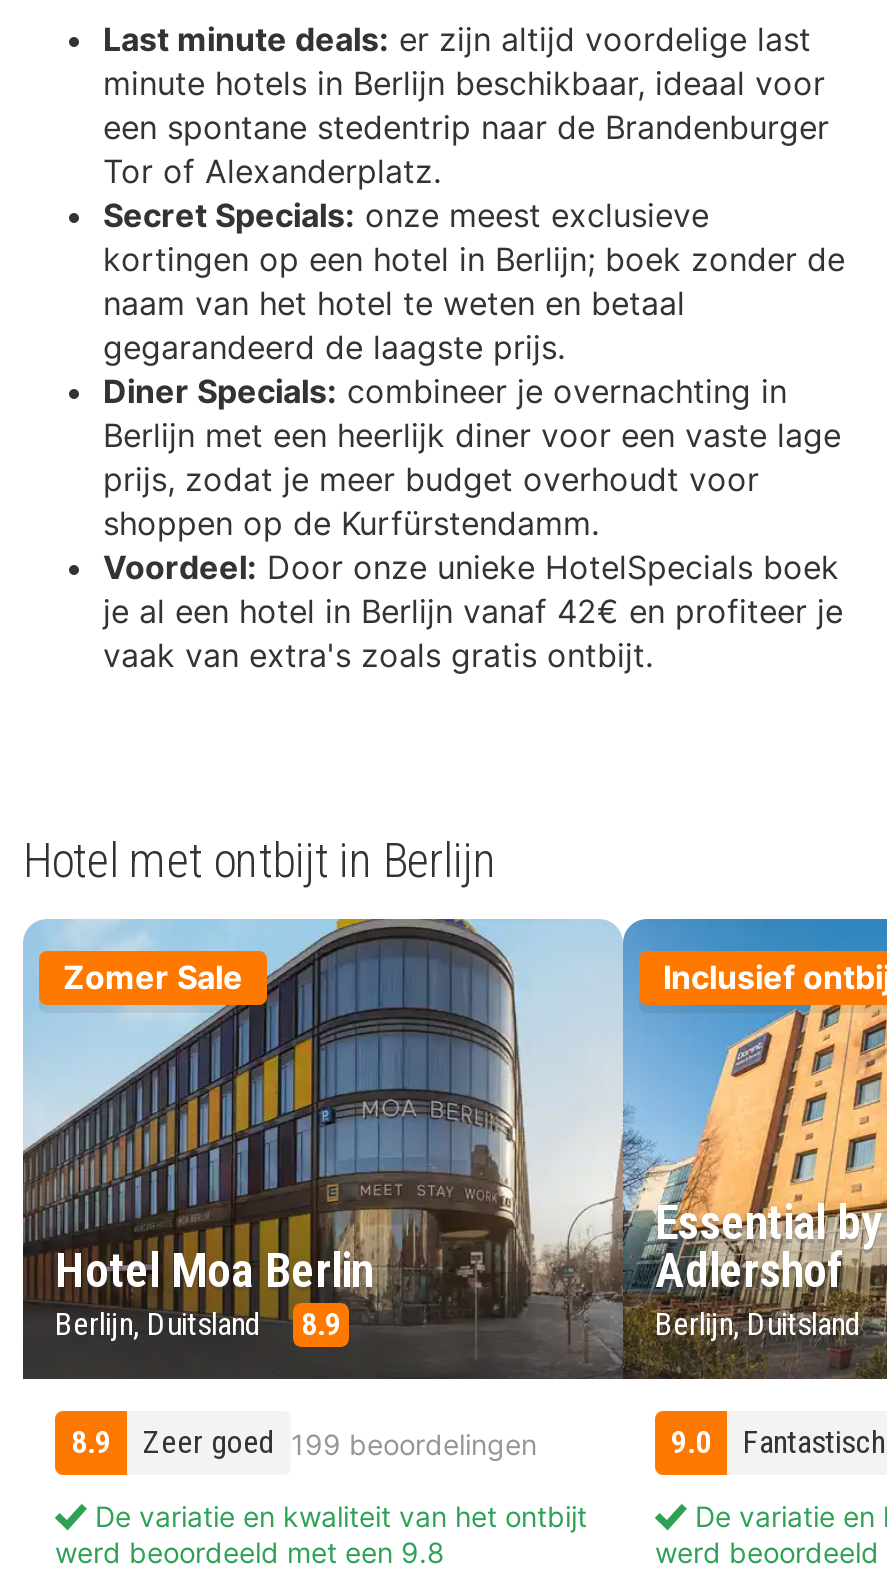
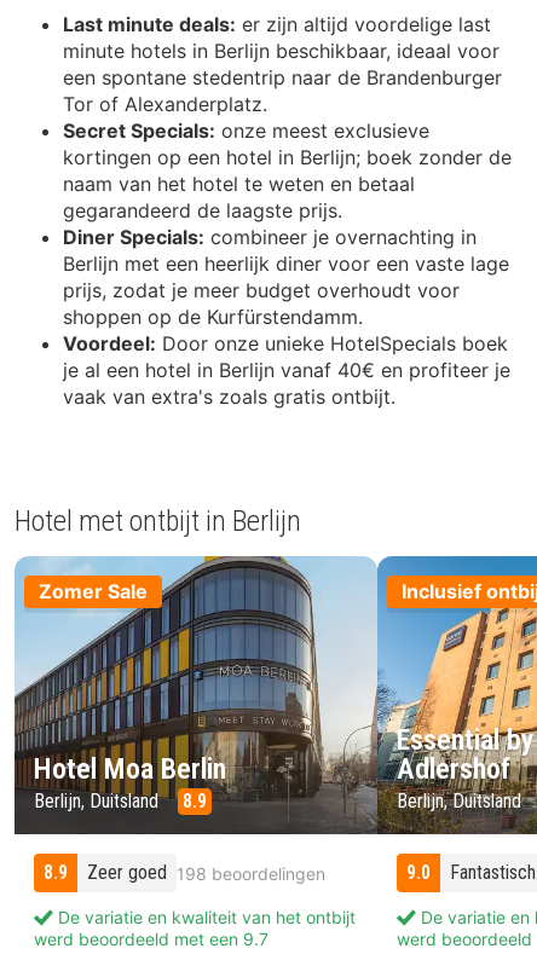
[103,591,843,631] je al een hotel in Berlijn vanaf 42€ en profiteer je -> [63,358,510,382] je al een hotel in Berlijn vanaf 40€ en profiteer je
[143,1423,537,1461] Zeer goed 199 beoordelingen -> [87,861,325,884] Zeer goed 198 beoordelingen
[55,1535,445,1569] werd beoordeeld met een 9.8 -> [34,929,268,949] werd beoordeeld met een 9.7

